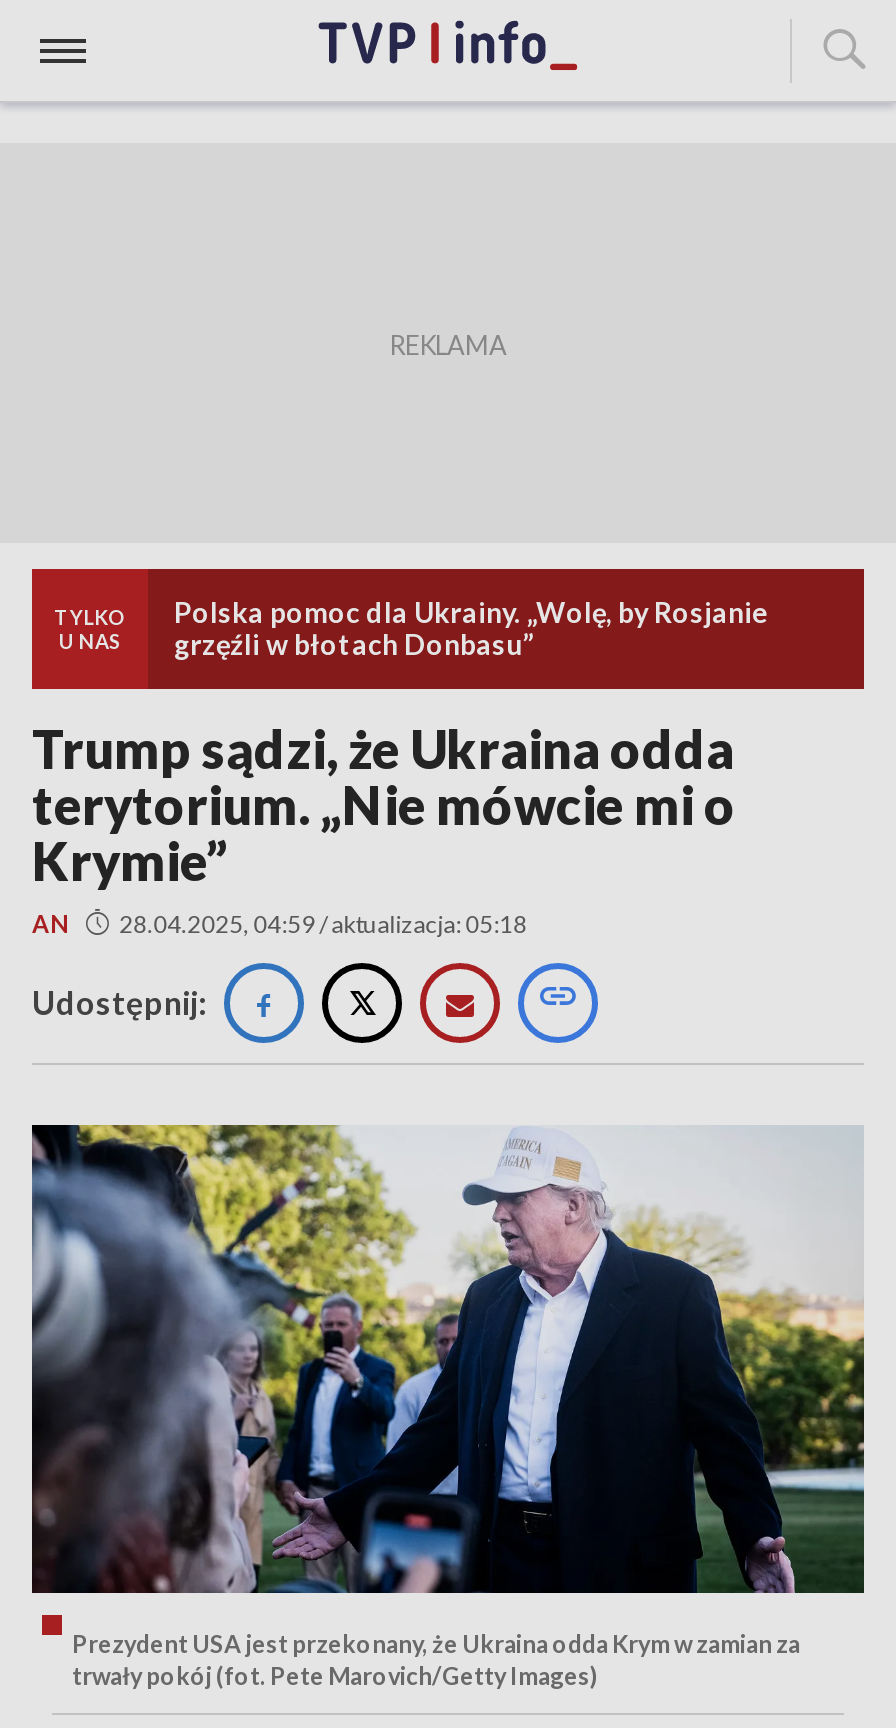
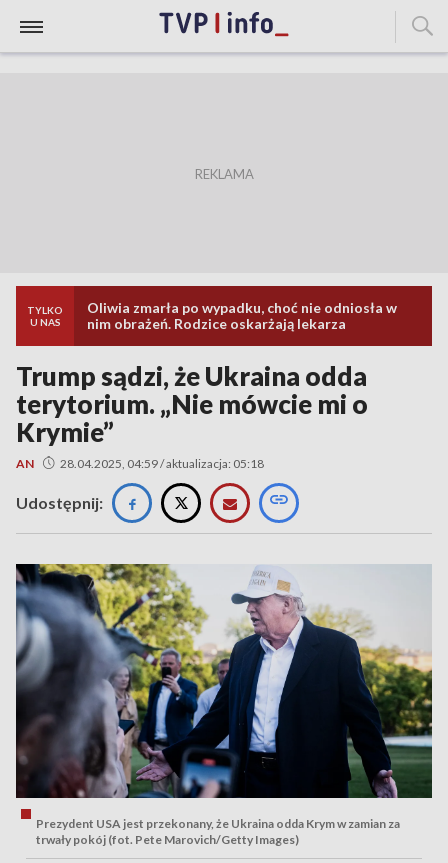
[174,595,768,661] Polska pomoc dla Ukrainy. „Wolę, by Rosjanie | grzęźli w błotach Donbasu” -> [87,299,397,332] Oliwia zmarła po wypadku, choć nie odniosła w | nim obrażeń. Rodzice oskarżają lekarza

